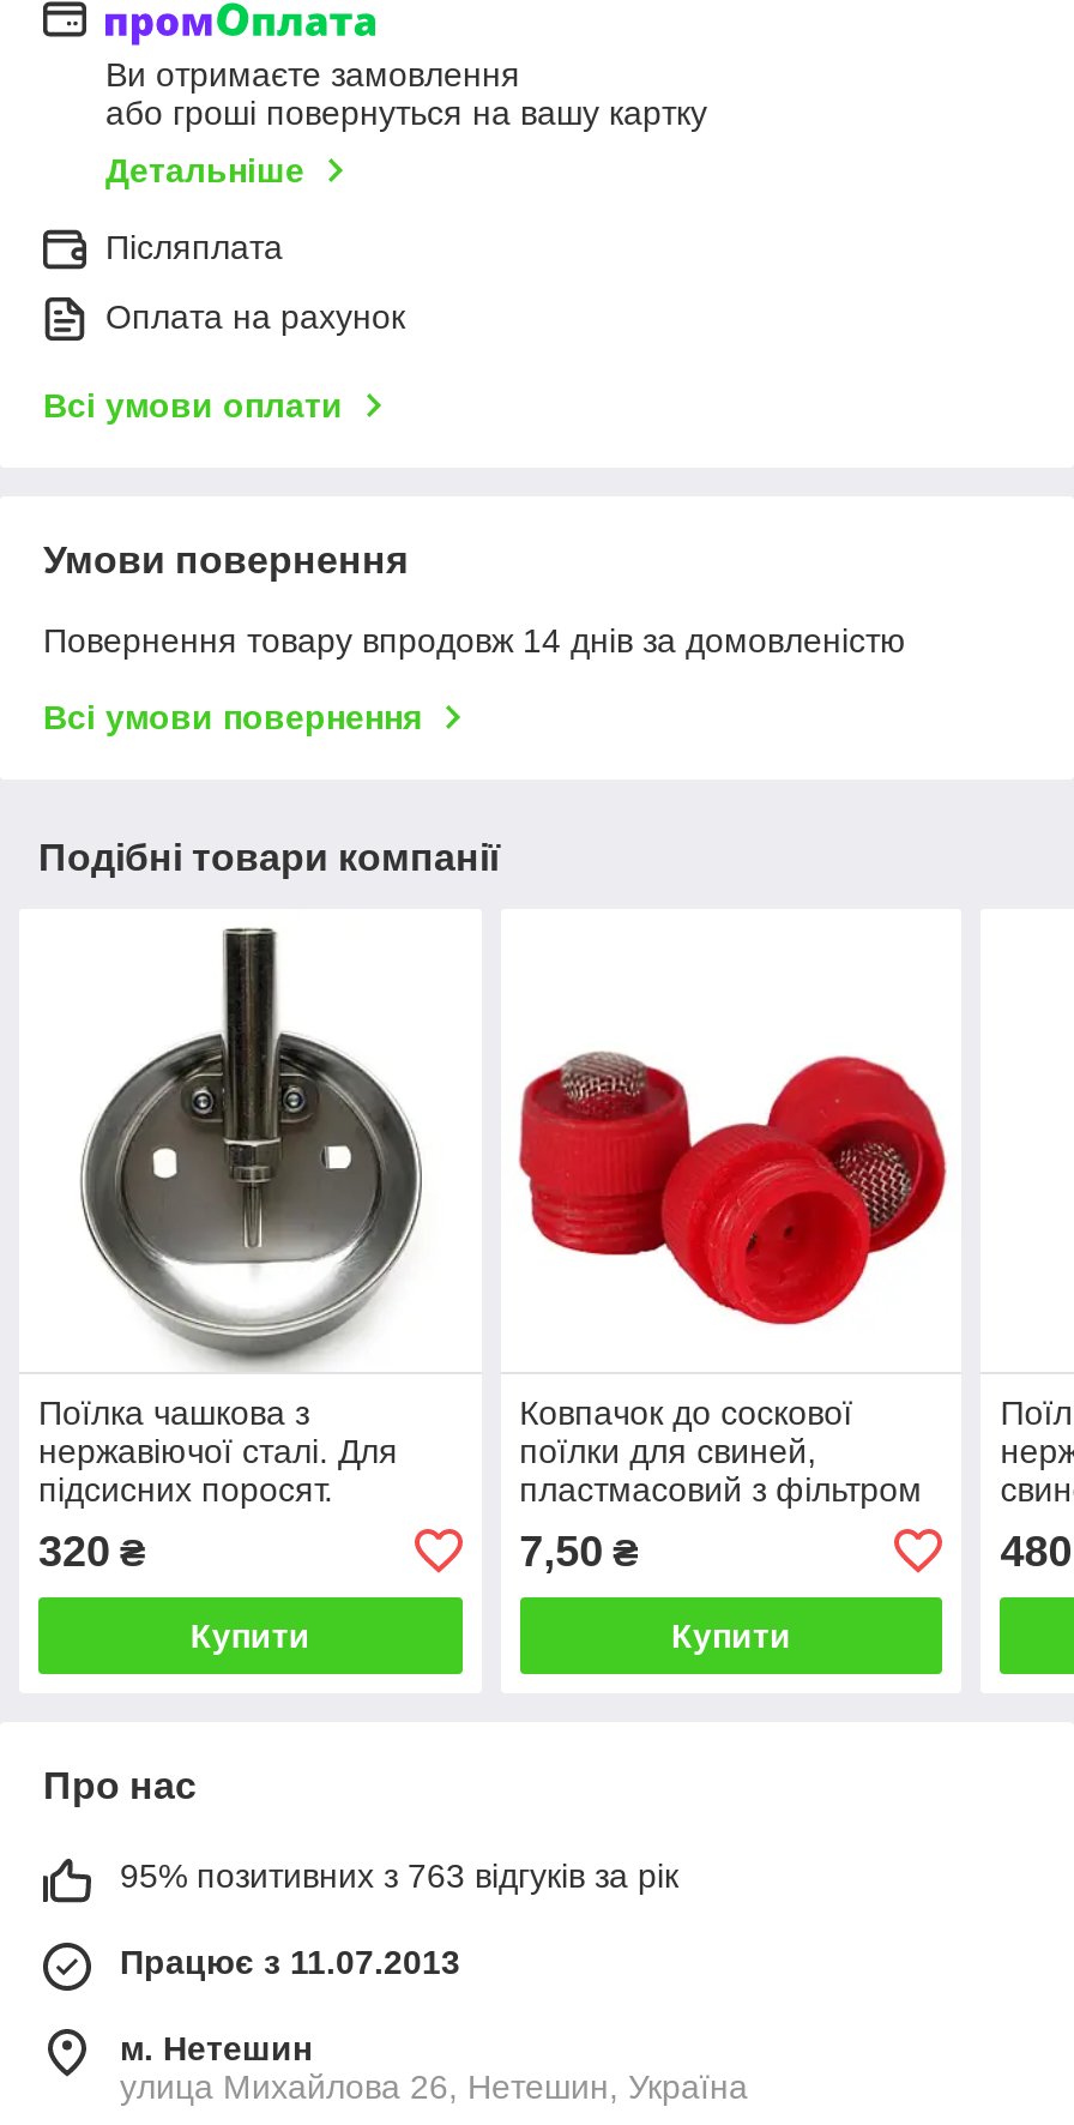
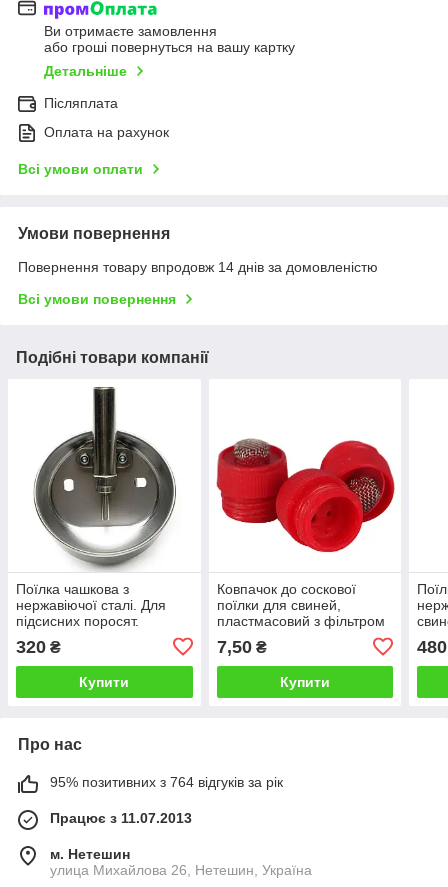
[120,1856,678,1894] 95% позитивних з 763 відгуків за рік -> [50,774,283,790] 95% позитивних з 764 відгуків за рік

